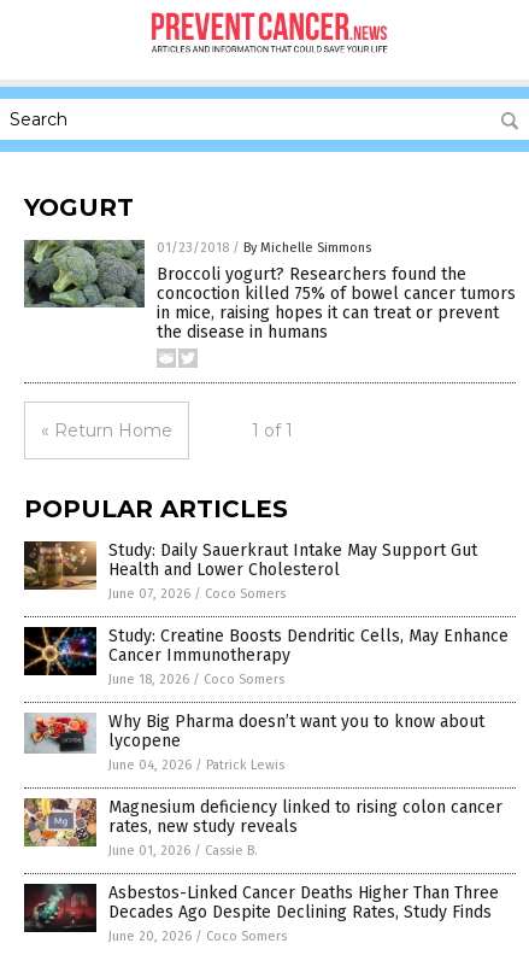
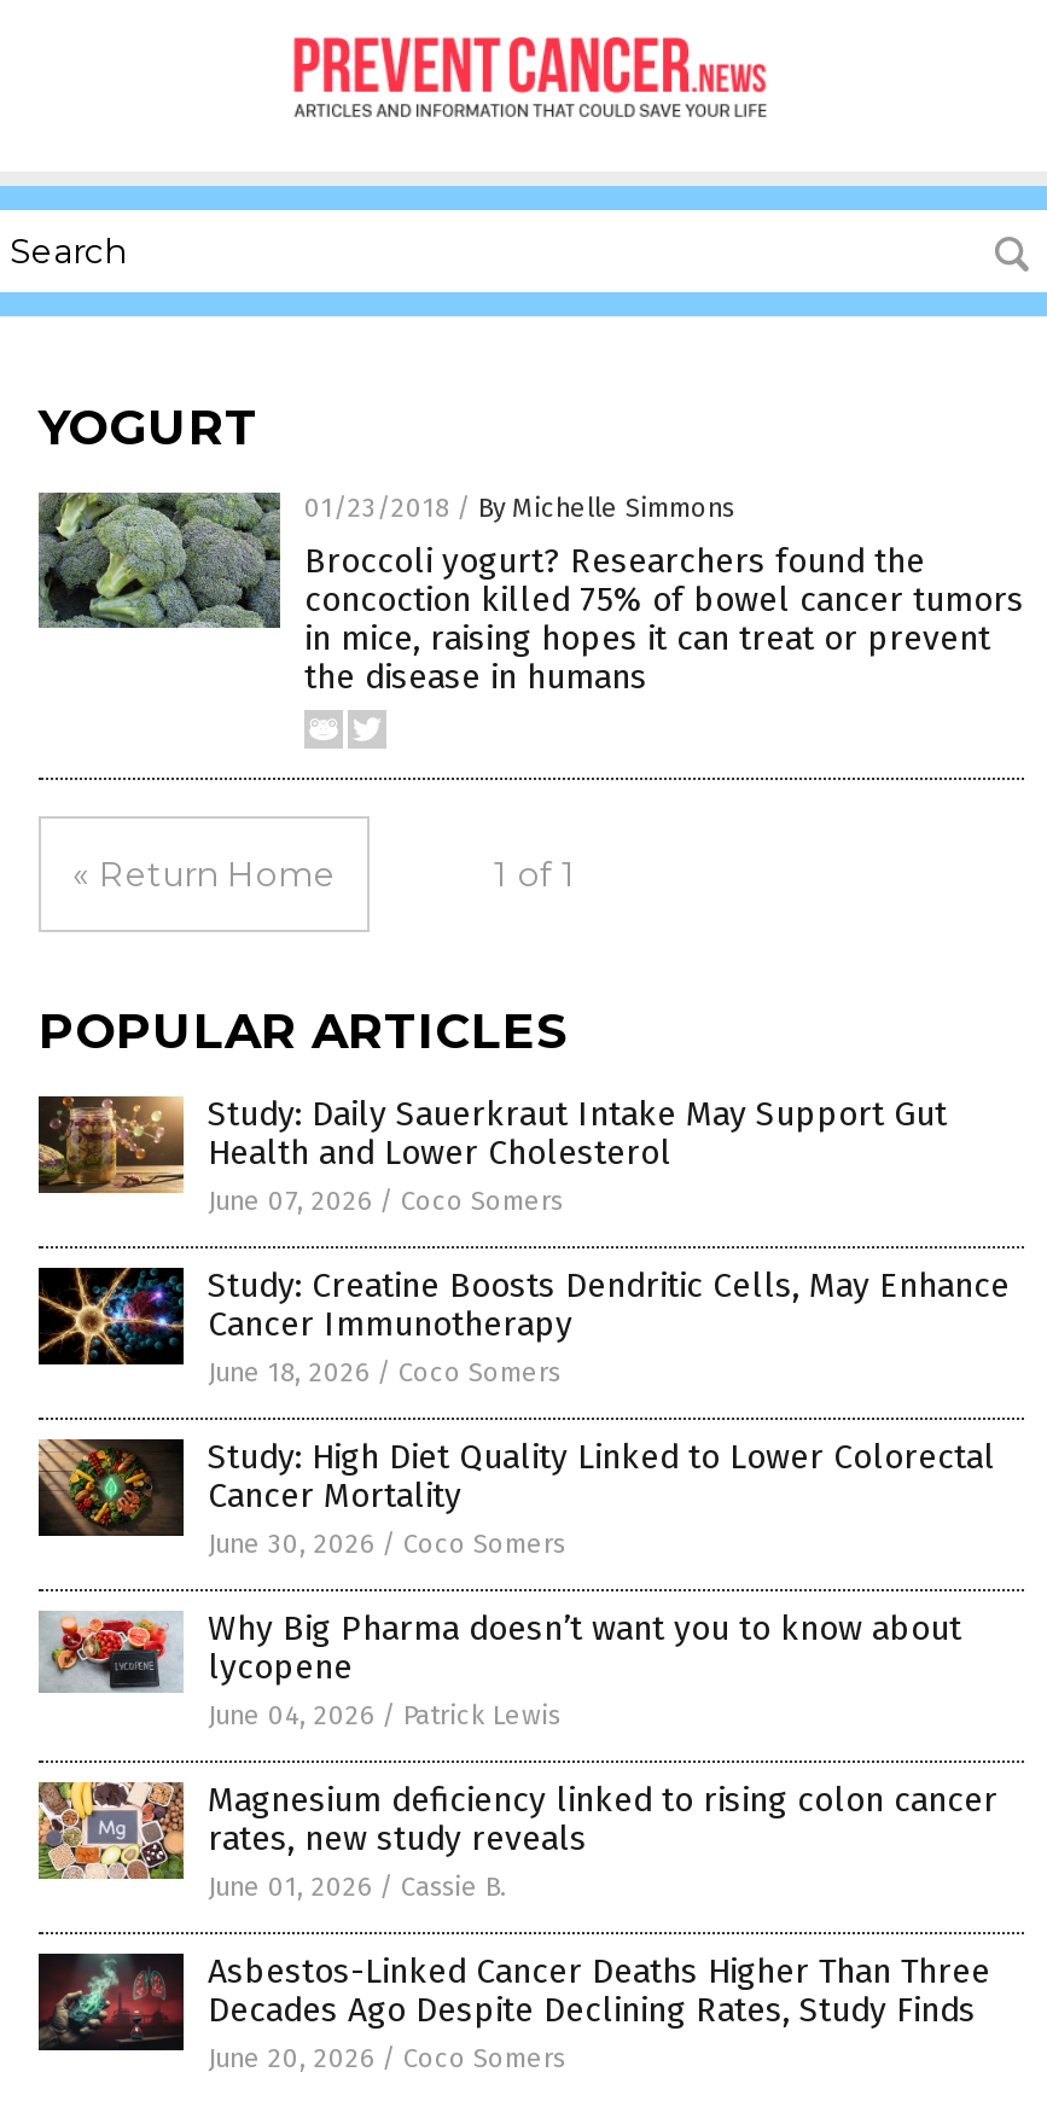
none -> [39,1437,995,1560] [image] | Study: High Diet Quality Linked to Lower Colorectal | Cancer Mortality | June 30, 2026 / Coco Somers

